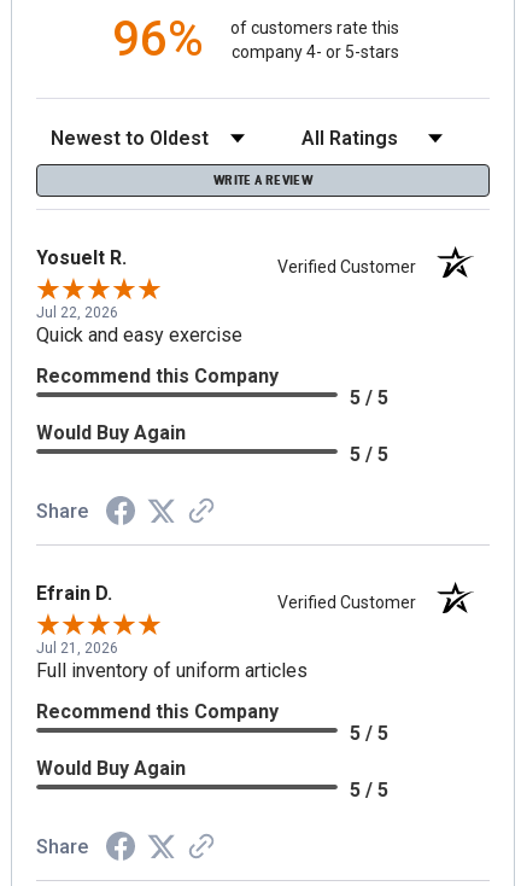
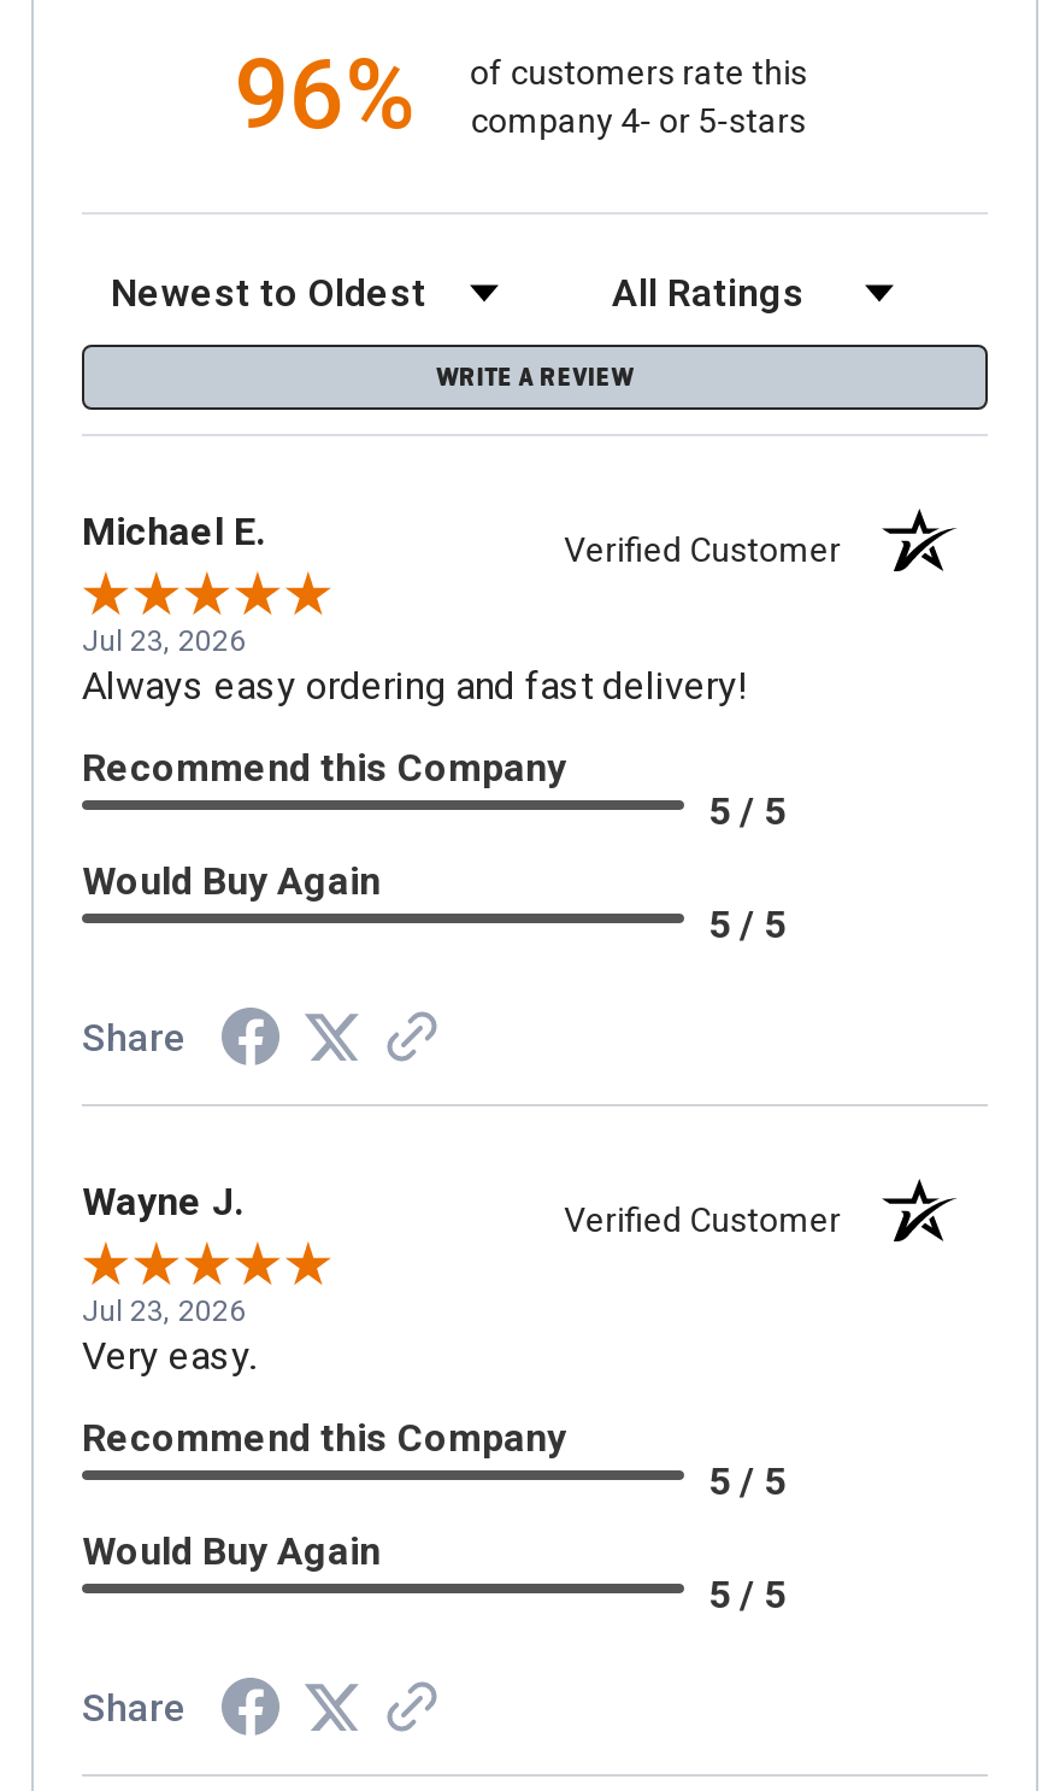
[36,246,127,269] Yosuelt R. -> [82,509,265,554] Michael E.
[36,304,242,346] Jul 22, 2026 | Quick and easy exercise -> [82,624,749,709] Jul 23, 2026 | Always easy ordering and fast delivery!
[36,582,112,605] Efrain D. -> [82,1179,243,1225] Wayne J.
[36,640,308,682] Jul 21, 2026 | Full inventory of uniform articles -> [82,1295,255,1379] Jul 23, 2026 | Very easy.

